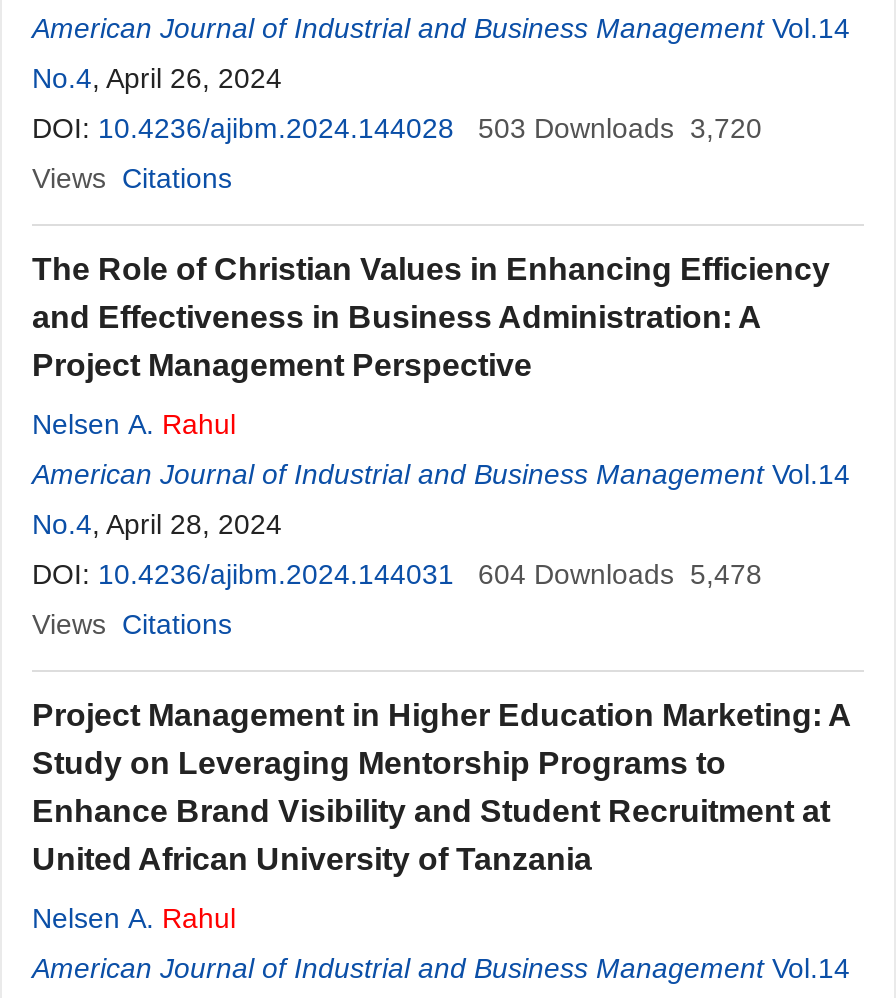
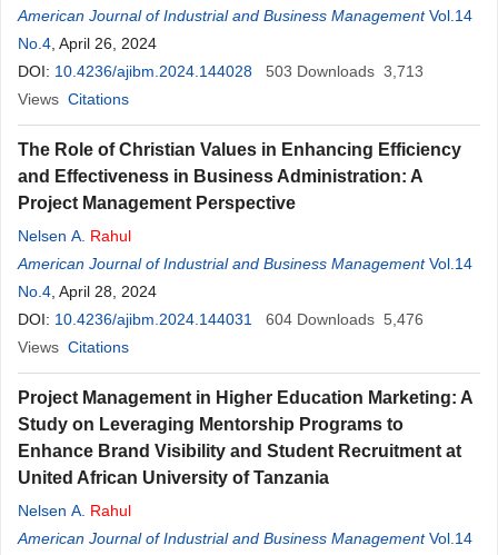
[32,112,762,144] DOI: 10.4236/ajibm.2024.144028 503 Downloads 3,720 -> [18,62,424,80] DOI: 10.4236/ajibm.2024.144028 503 Downloads 3,713
[32,558,762,590] DOI: 10.4236/ajibm.2024.144031 604 Downloads 5,478 -> [18,310,424,328] DOI: 10.4236/ajibm.2024.144031 604 Downloads 5,476

